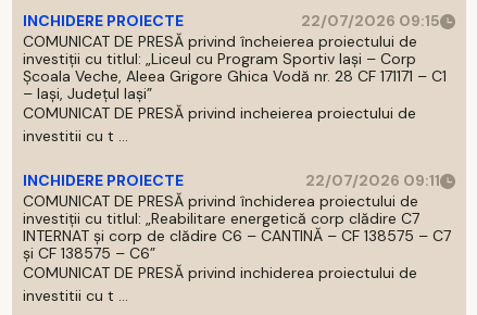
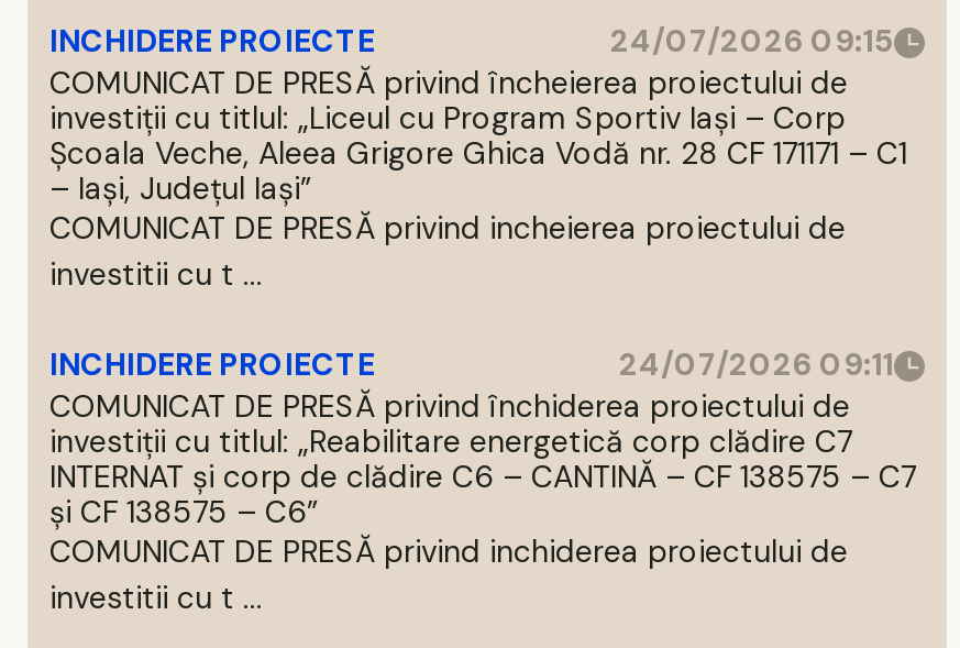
[301,11,440,30] 22/07/2026 09:15 -> [610,21,894,61] 24/07/2026 09:15
[305,171,440,190] 22/07/2026 09:11 -> [619,344,894,384] 24/07/2026 09:11

